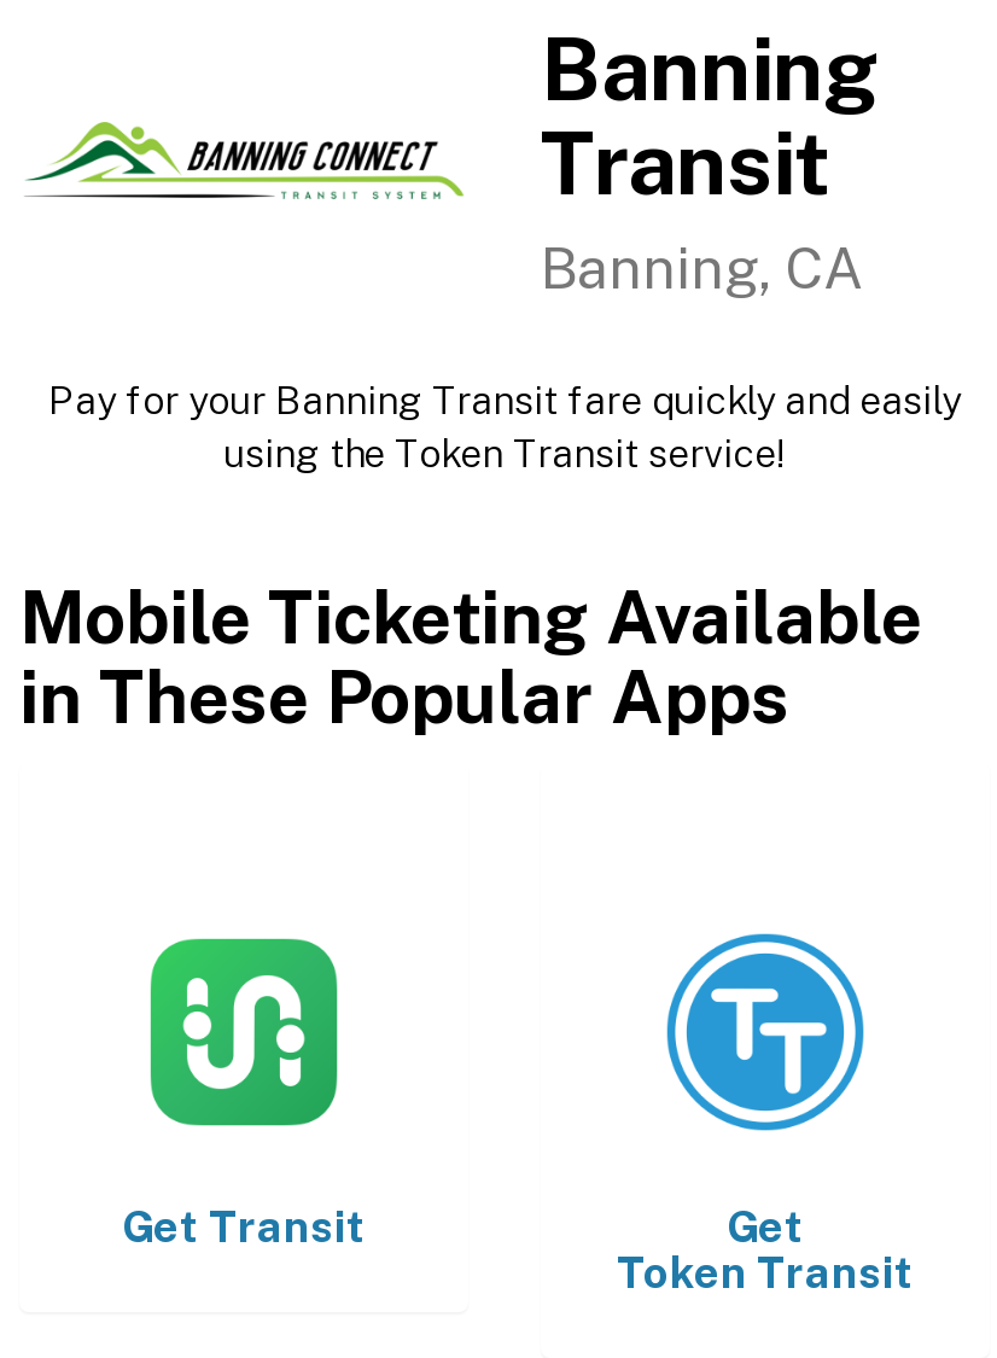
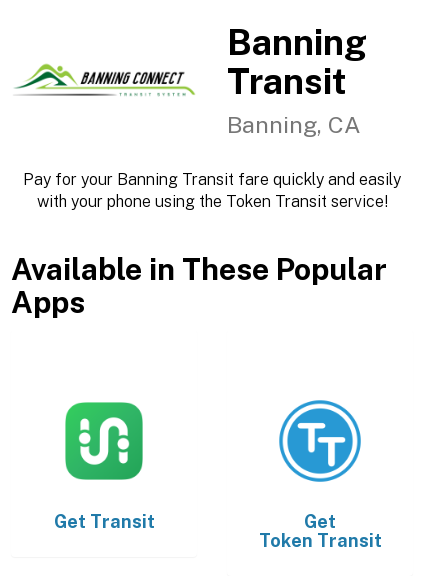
[223,431,786,477] using the Token Transit service! -> [36,192,387,211] with your phone using the Token Transit service!
[19,573,922,740] Mobile Ticketing Available | in These Popular Apps -> [11,251,387,320] Available in These Popular | Apps

